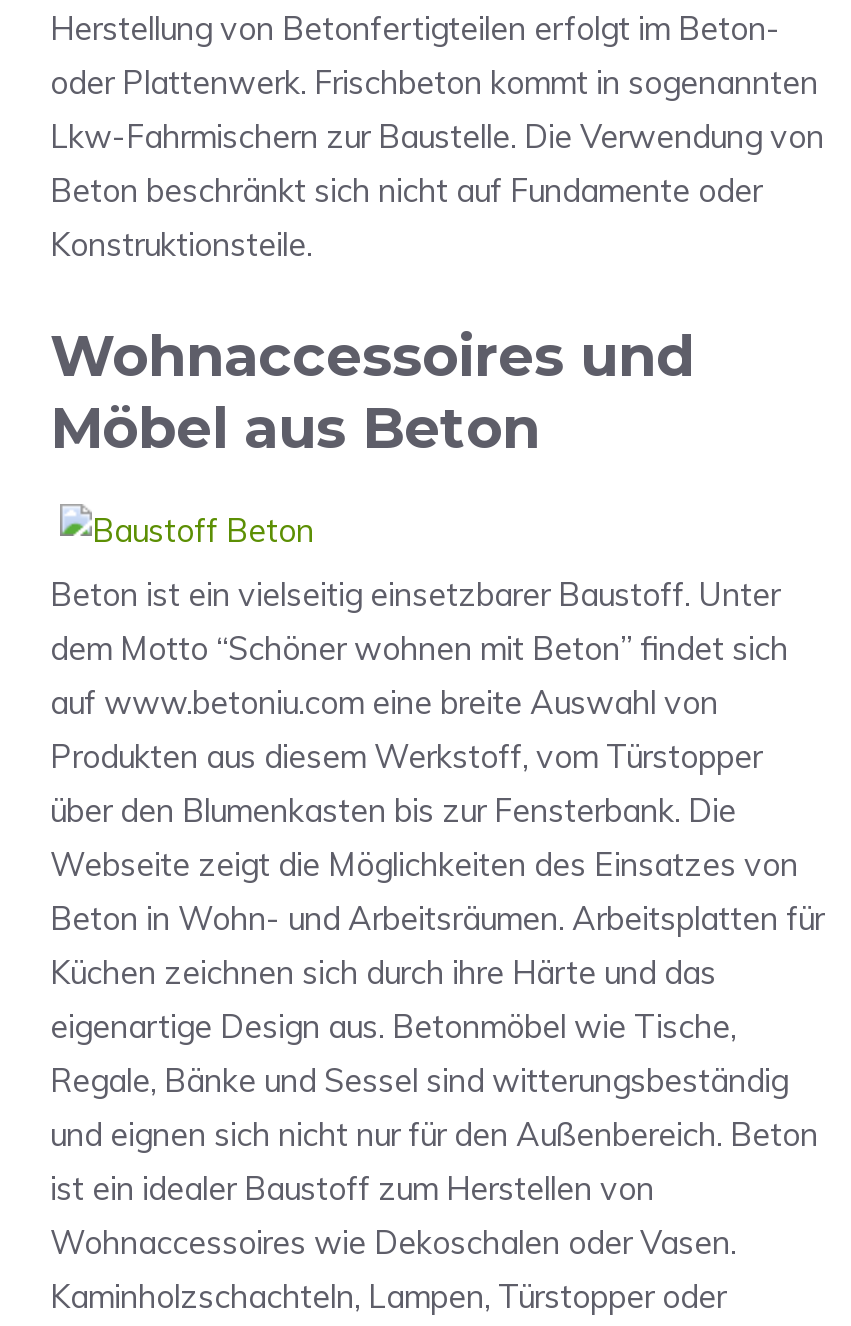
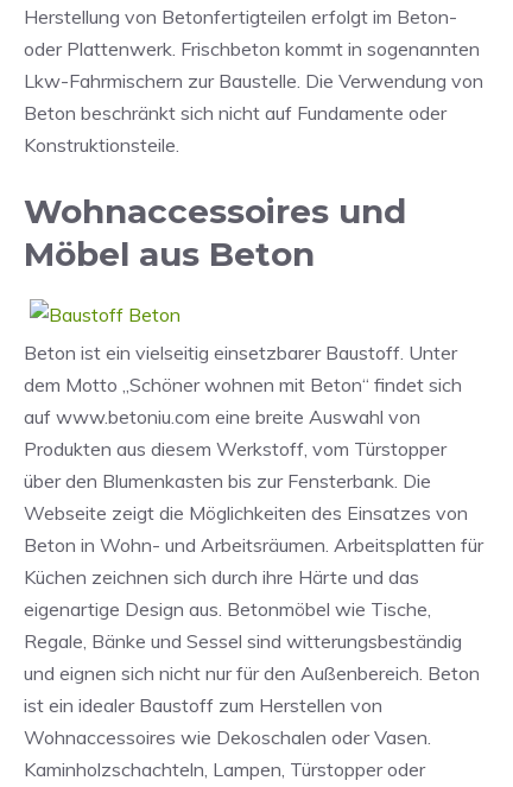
[50,628,788,668] dem Motto “Schöner wohnen mit Beton” findet sich -> [24,373,462,396] dem Motto „Schöner wohnen mit Beton“ findet sich

